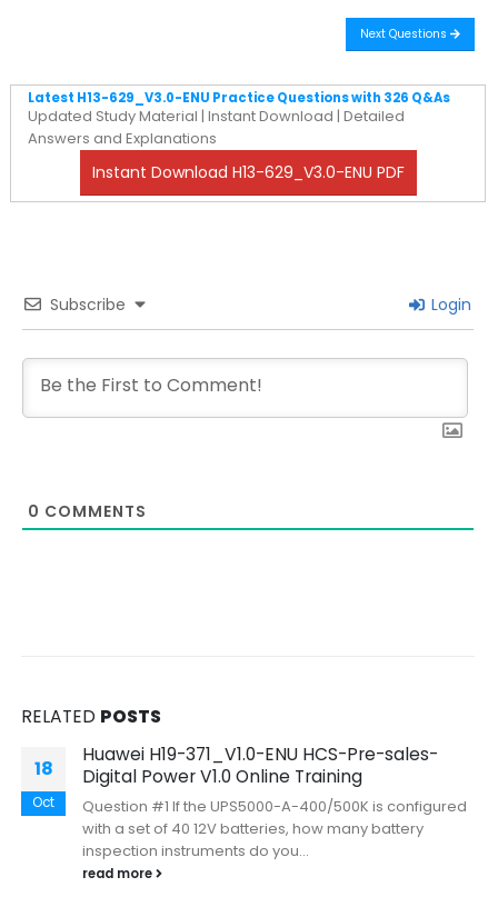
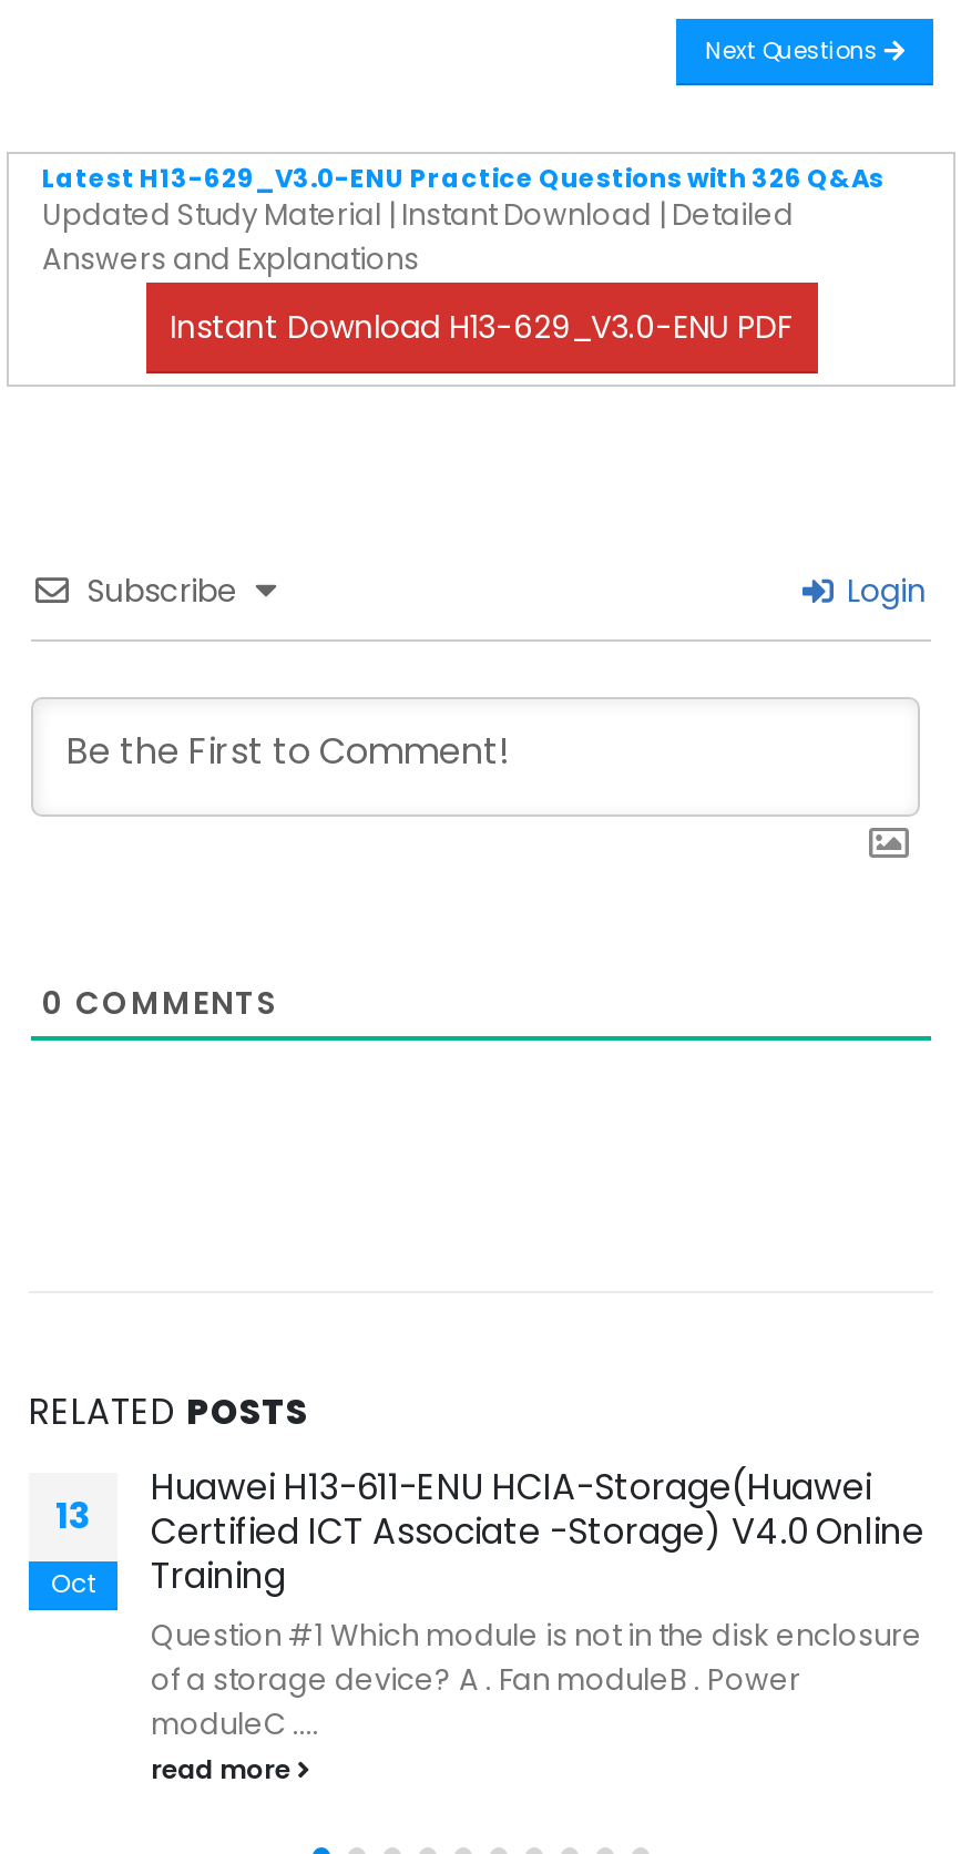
[82,743,467,862] Huawei H19-371_V1.0-ENU HCS-Pre-sales- | Digital Power V1.0 Online Training | Question #1 If the UPS5000-A-400/500K is configured | with a set of 40 12V batteries, how many battery | inspection instruments do you... -> [151,1464,924,1746] Huawei H13-611-ENU HCIA-Storage(Huawei | Certified ICT Associate -Storage) V4.0 Online | Training | Question #1 Which module is not in the disk enclosure | of a storage device? A . Fan moduleB . Power | moduleC ....
[34,756,53,782] 18 -> [55,1491,91,1542] 13

